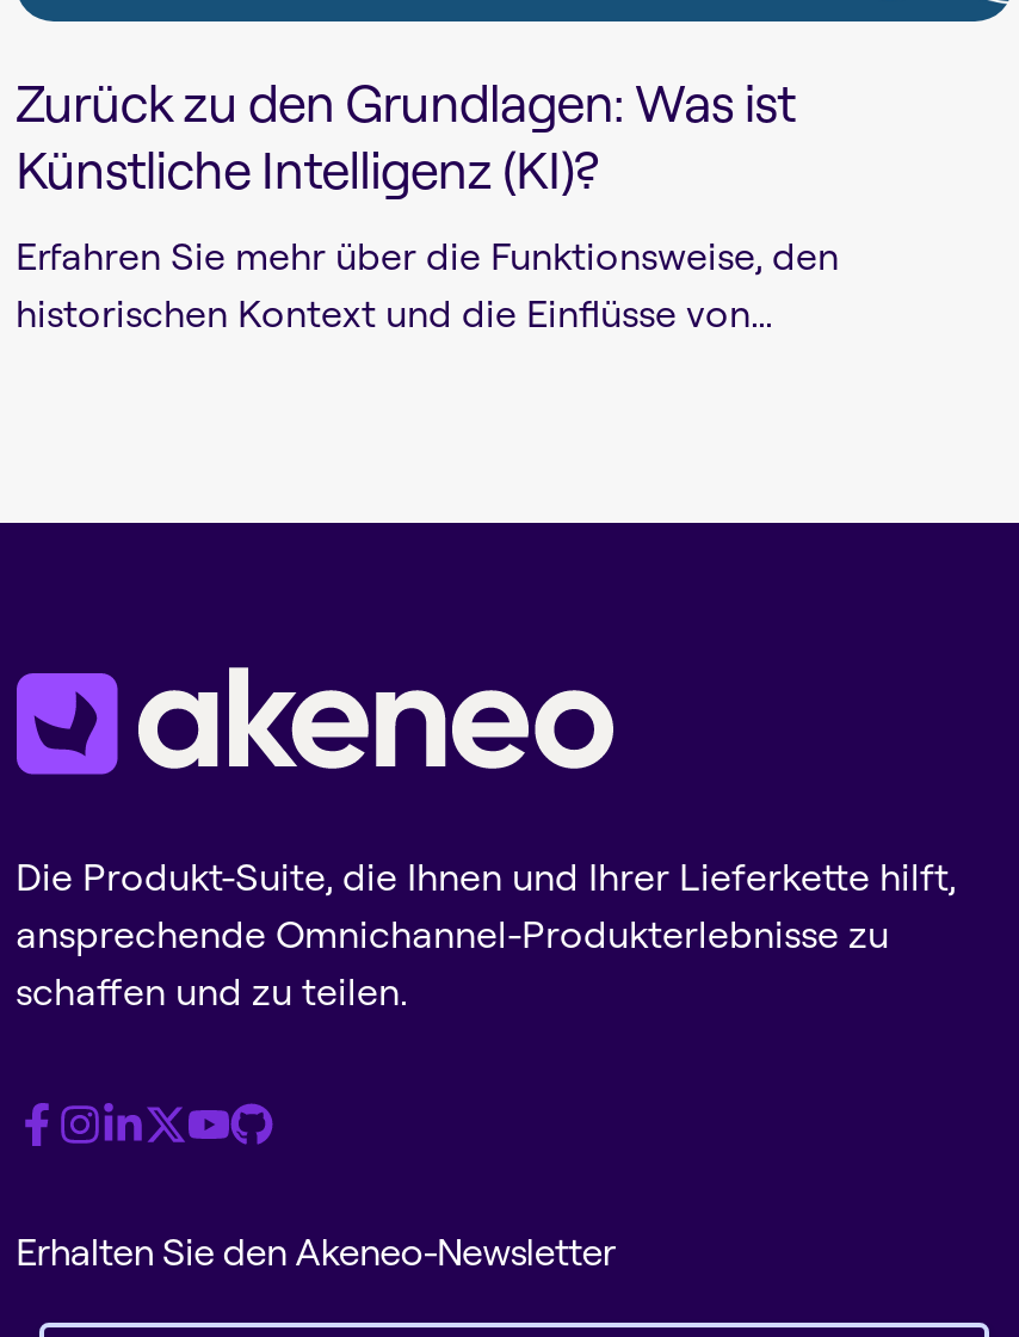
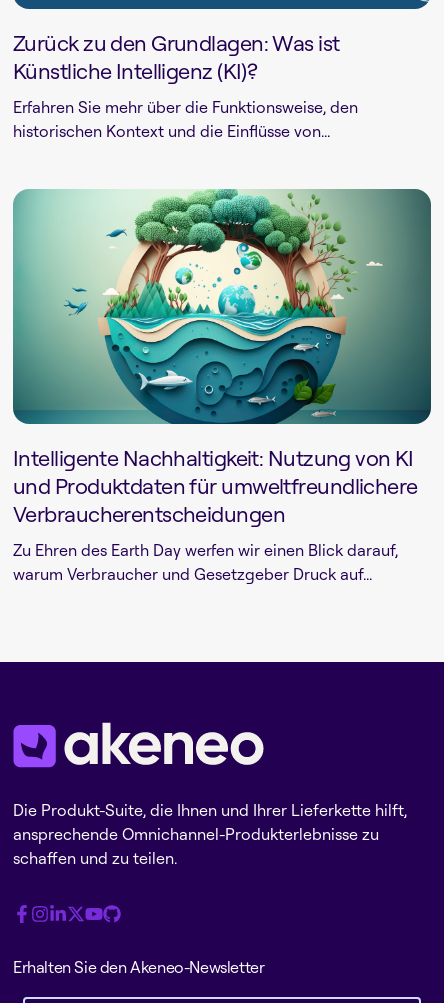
none -> [12,188,432,584] [image] | Intelligente Nachhaltigkeit: Nutzung von KI | und Produktdaten für umweltfreundlichere | Verbraucherentscheidungen | Zu Ehren des Earth Day werfen wir einen Blick darauf, | warum Verbraucher und Gesetzgeber Druck auf...

